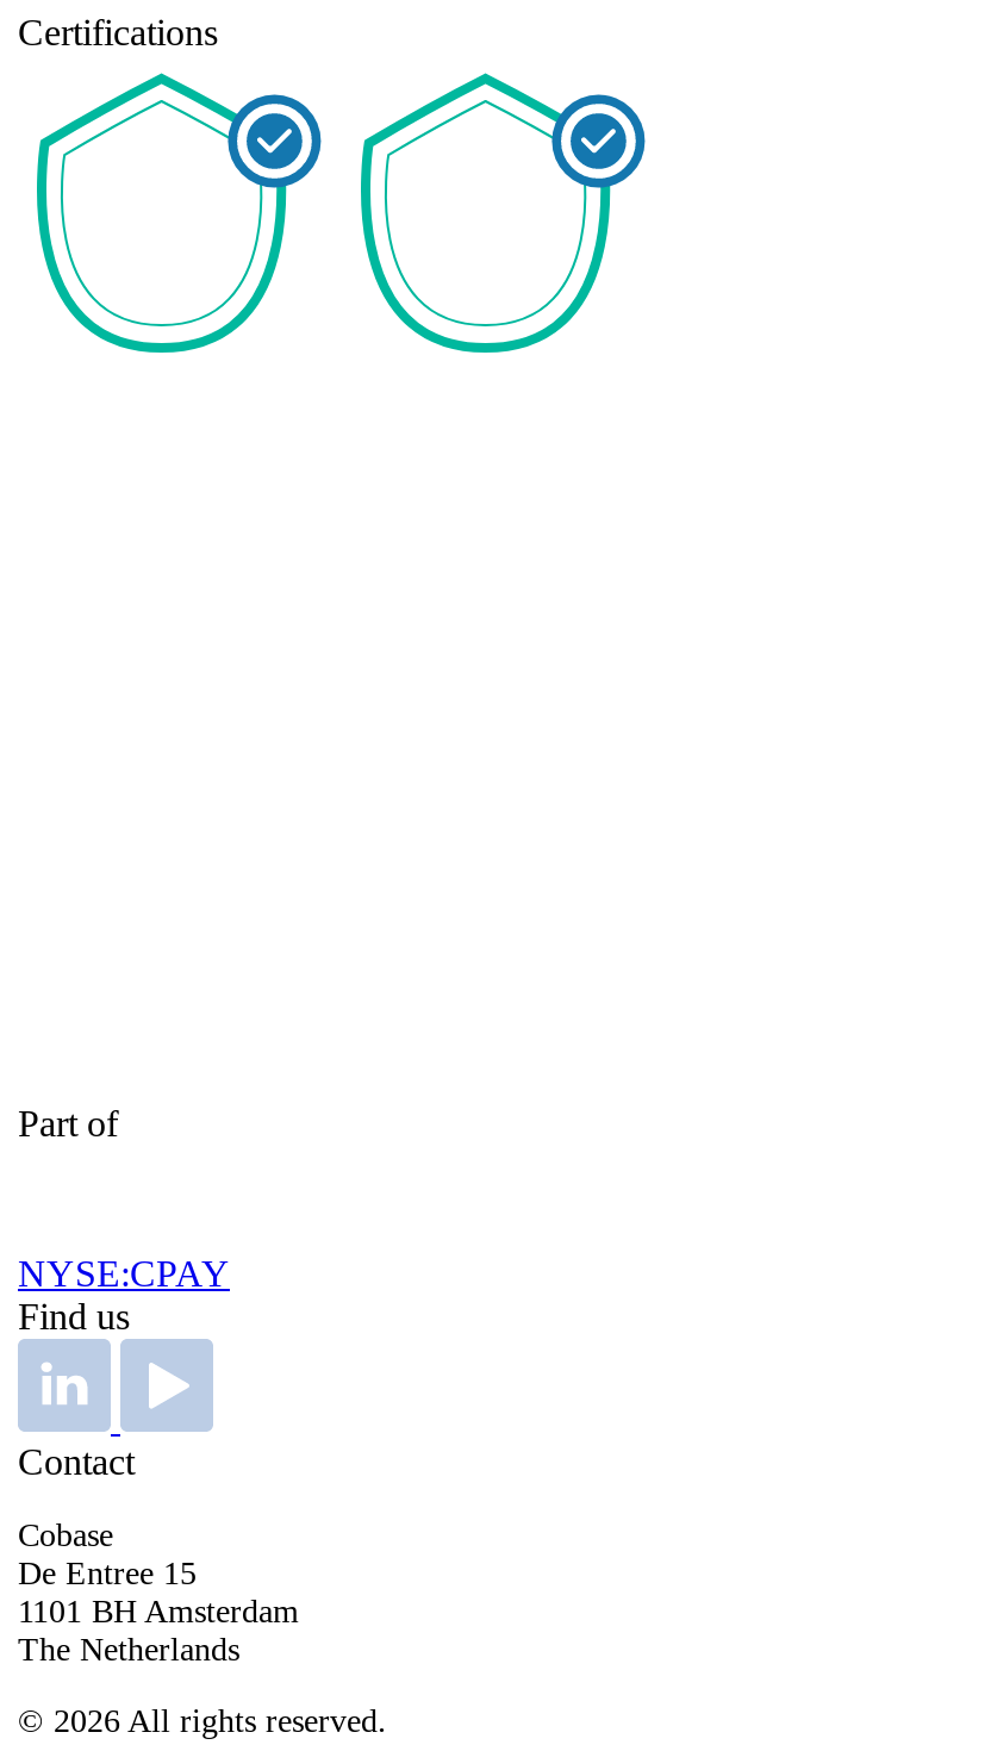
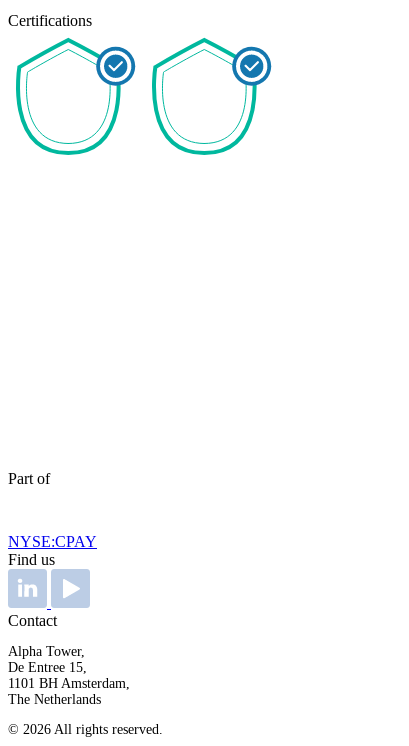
[18,1516,299,1628] Cobase | De Entree 15 | 1101 BH Amsterdam -> [8,643,130,690] Alpha Tower, | De Entree 15, | 1101 BH Amsterdam,

